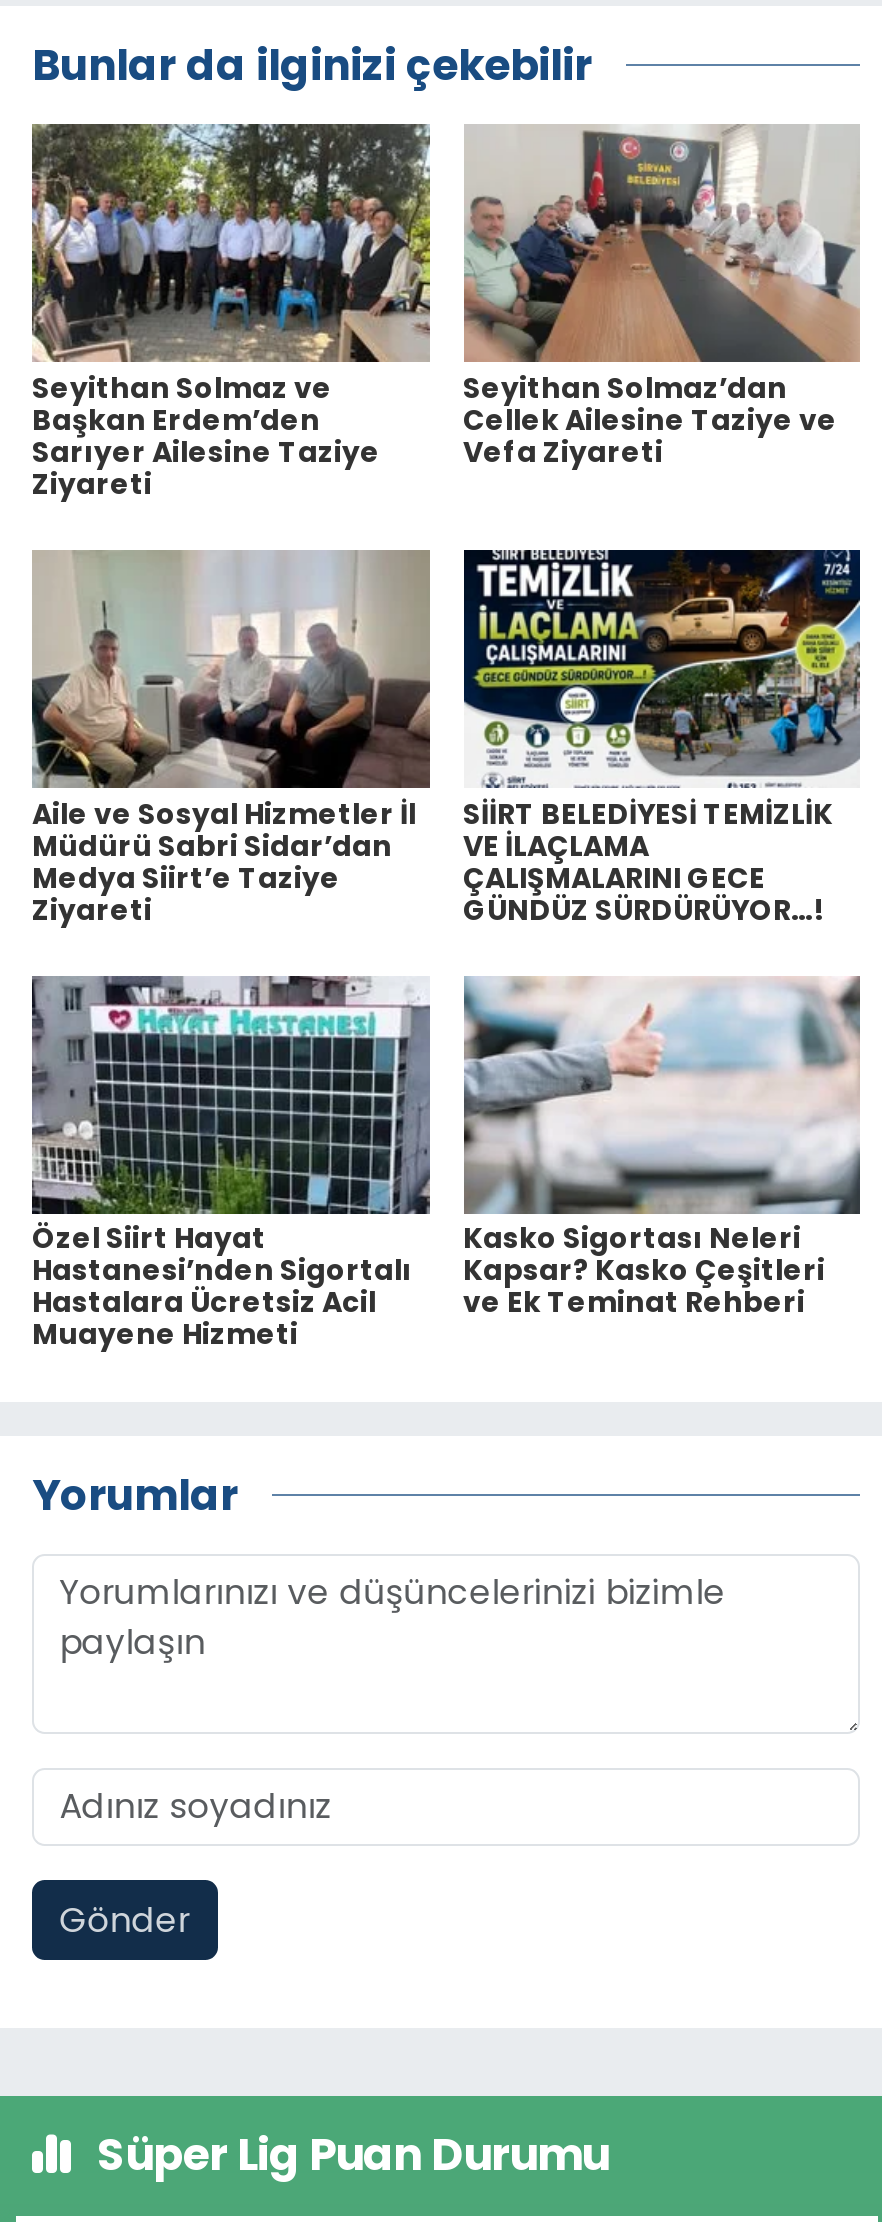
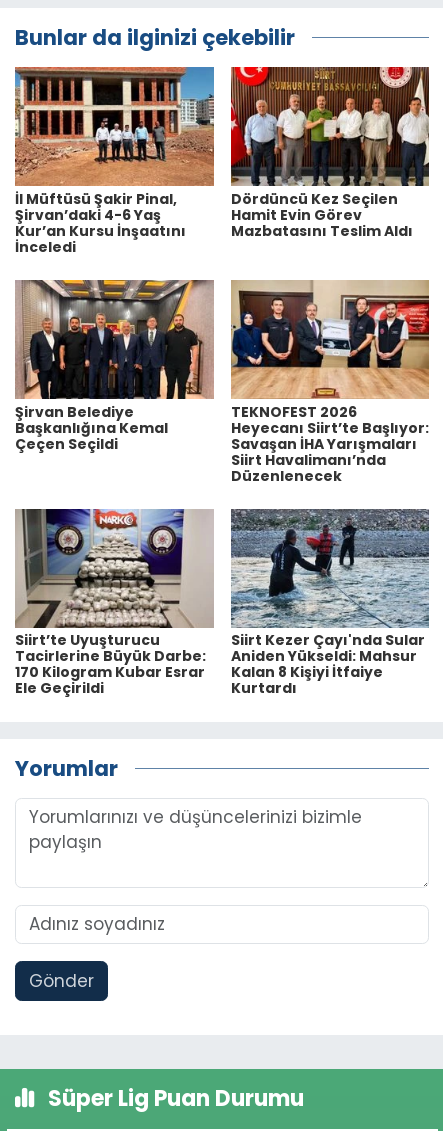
[32,122,430,503] [image] | Seyithan Solmaz ve | Başkan Erdem’den | Sarıyer Ailesine Taziye | Ziyareti -> [14,66,214,257] [image] | İl Müftüsü Şakir Pinal, | Şirvan’daki 4-6 Yaş | Kur’an Kursu İnşaatını | İnceledi
[462,124,858,471] [image] | Seyithan Solmaz’dan | Cellek Ailesine Taziye ve | Vefa Ziyareti -> [230,66,429,241] [image] | Dördüncü Kez Seçilen | Hamit Evin Görev | Mazbatasını Teslim Aldı
[30,550,430,929] [image] | Aile ve Sosyal Hizmetler İl | Müdürü Sabri Sidar’dan | Medya Siirt’e Taziye | Ziyareti -> [15,279,213,453] [image] | Şirvan Belediye | Başkanlığına Kemal | Çeçen Seçildi
[462,548,862,929] [image] | SİİRT BELEDİYESİ TEMİZLİK | VE İLAÇLAMA | ÇALIŞMALARINI GECE | GÜNDÜZ SÜRDÜRÜYOR…! -> [230,279,430,485] [image] | TEKNOFEST 2026 | Heyecanı Siirt’te Başlıyor: | Savaşan İHA Yarışmaları | Siirt Havalimanı’nda | Düzenlenecek
[32,974,430,1355] [image] | Özel Siirt Hayat | Hastanesi’nden Sigortalı | Hastalara Ücretsiz Acil | Muayene Hizmeti -> [15,509,213,698] [image] | Siirt’te Uyuşturucu | Tacirlerine Büyük Darbe: | 170 Kilogram Kubar Esrar | Ele Geçirildi
[463,976,860,1323] [image] | Kasko Sigortası Neleri | Kapsar? Kasko Çeşitleri | ve Ek Teminat Rehberi -> [230,508,429,698] [image] | Siirt Kezer Çayı'nda Sular | Aniden Yükseldi: Mahsur | Kalan 8 Kişiyi İtfaiye | Kurtardı

